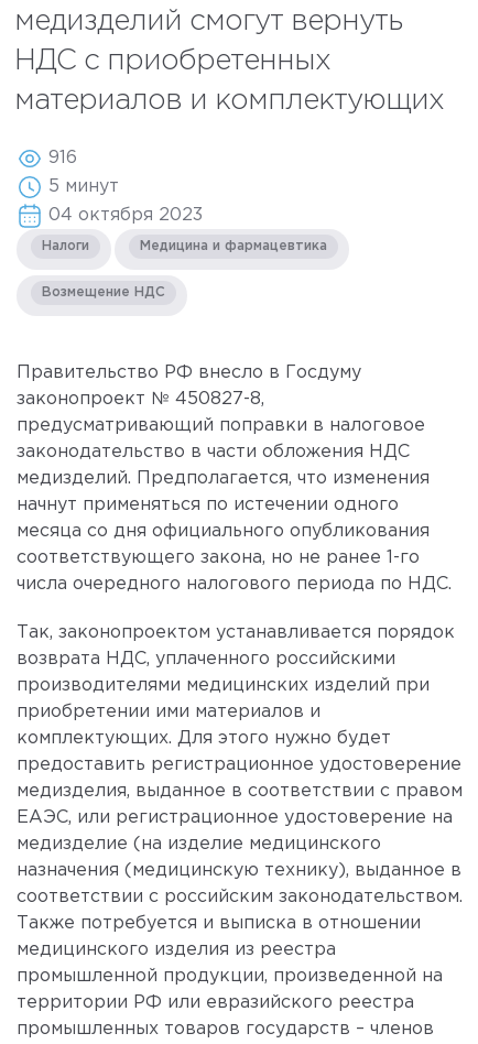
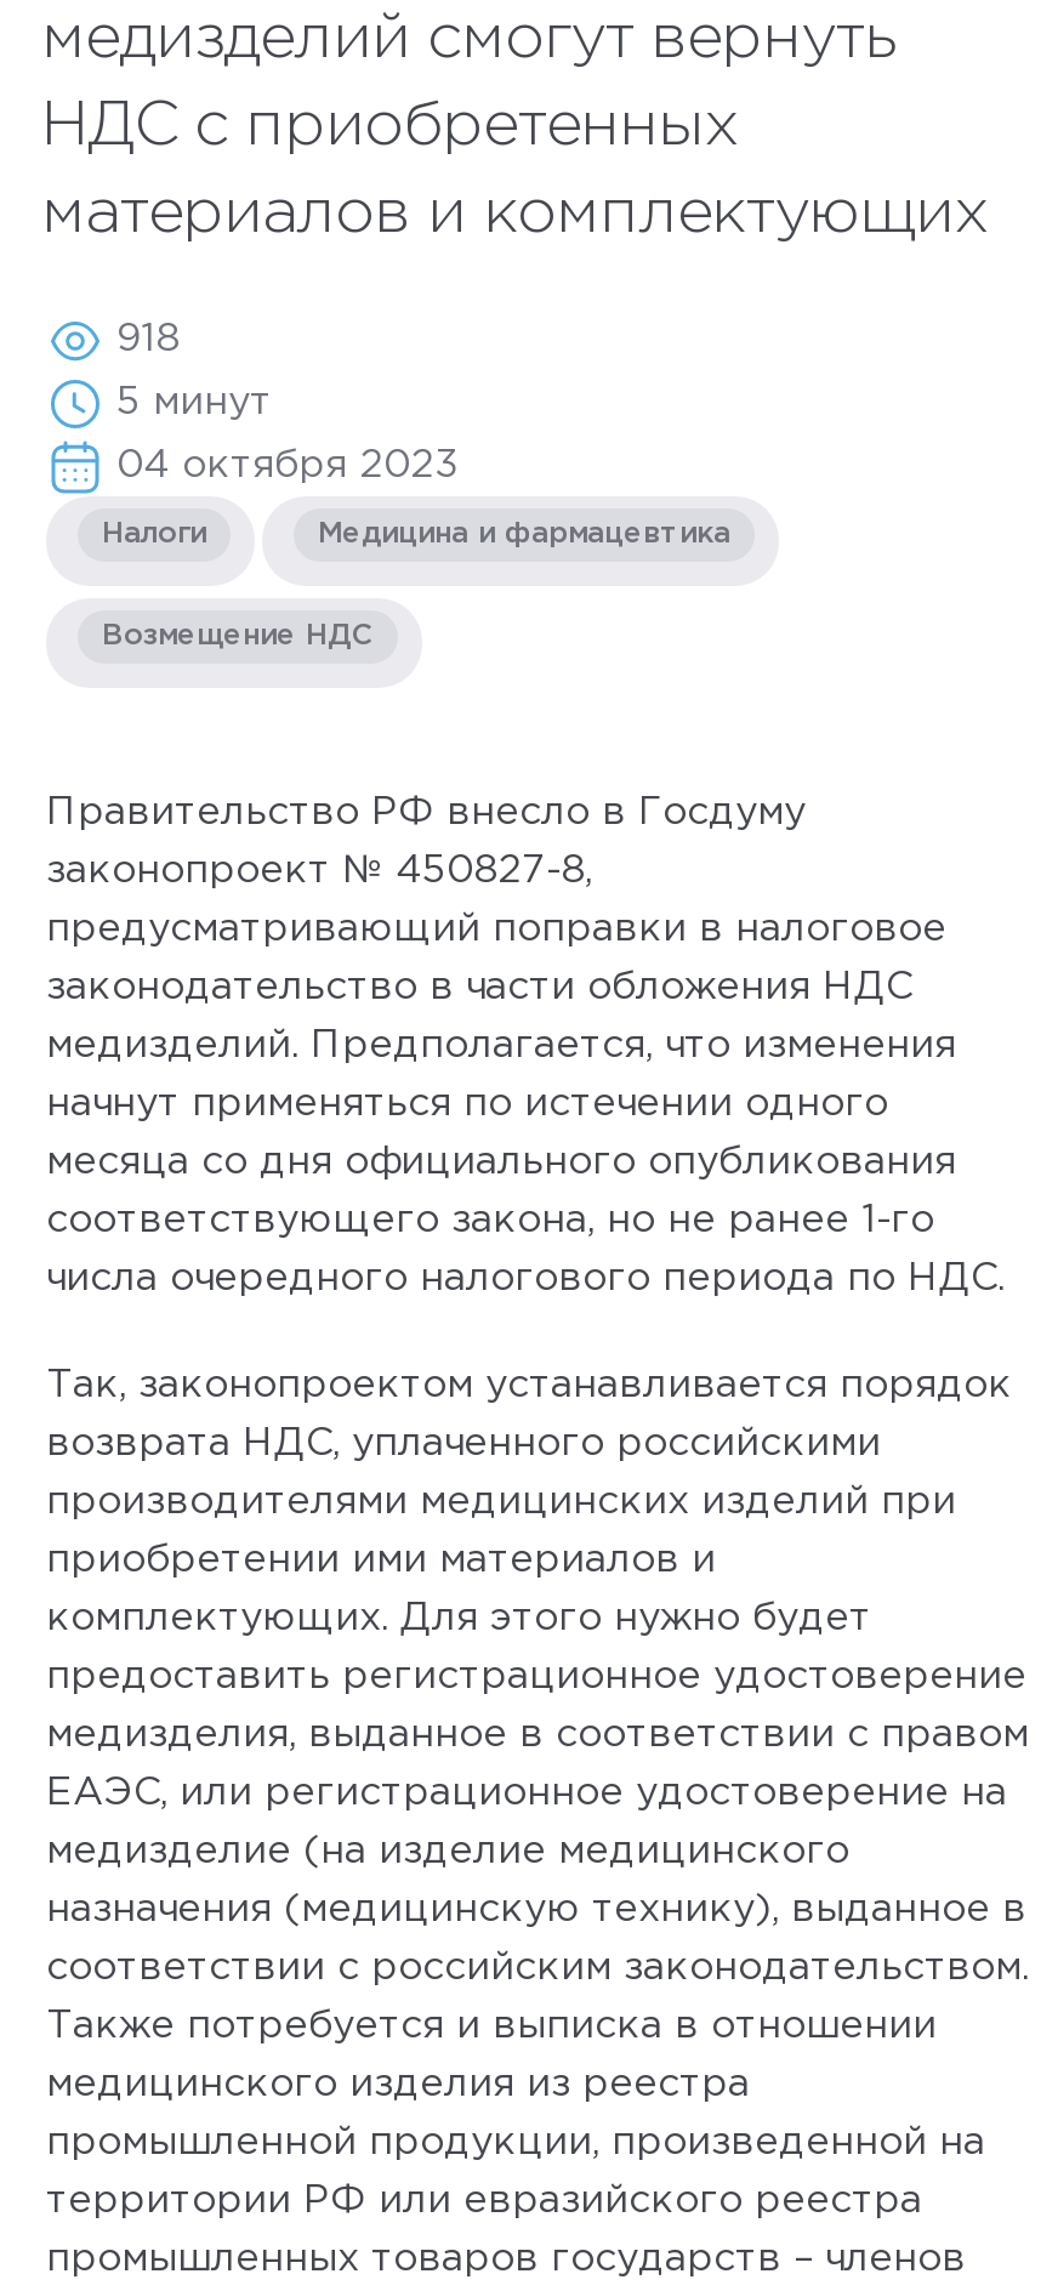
[48,150,77,166] 916 -> [116,322,180,358] 918

